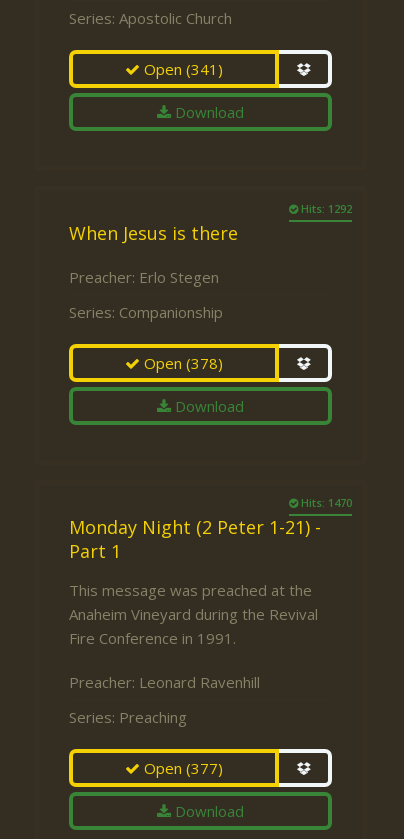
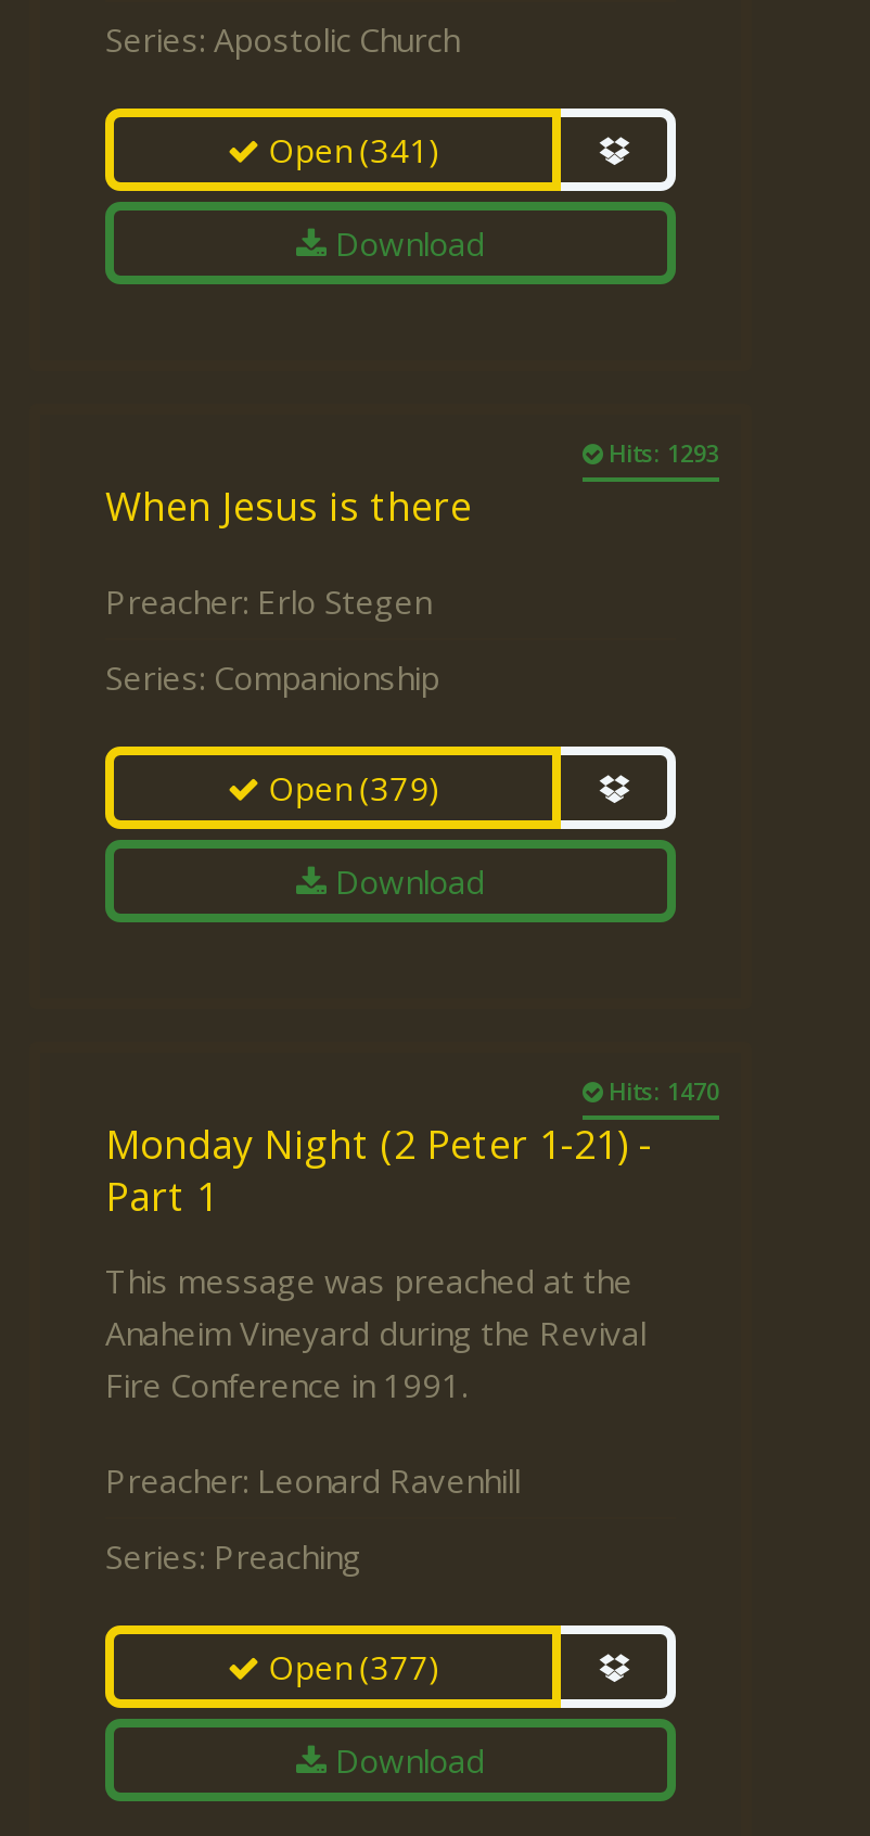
[298,201,352,216] Hits: 1292 -> [602,437,719,469] Hits: 1293
[140,353,223,373] Open (378) -> [260,767,440,810] Open (379)

